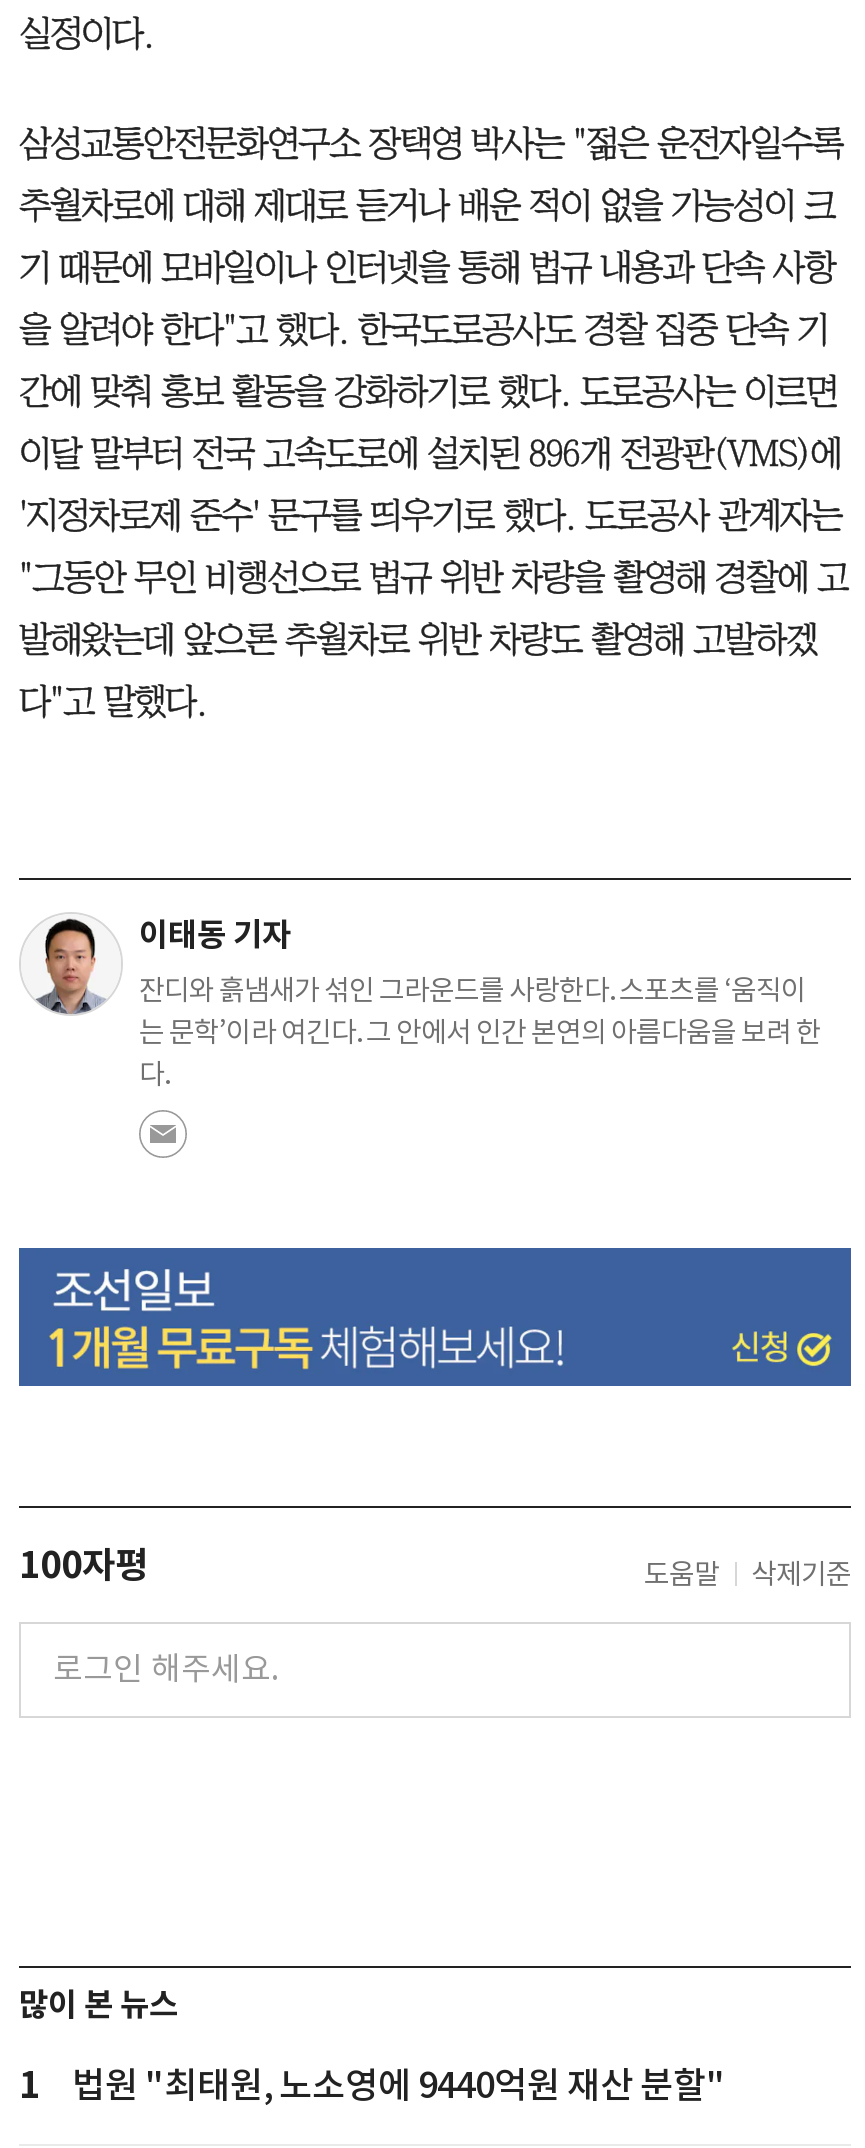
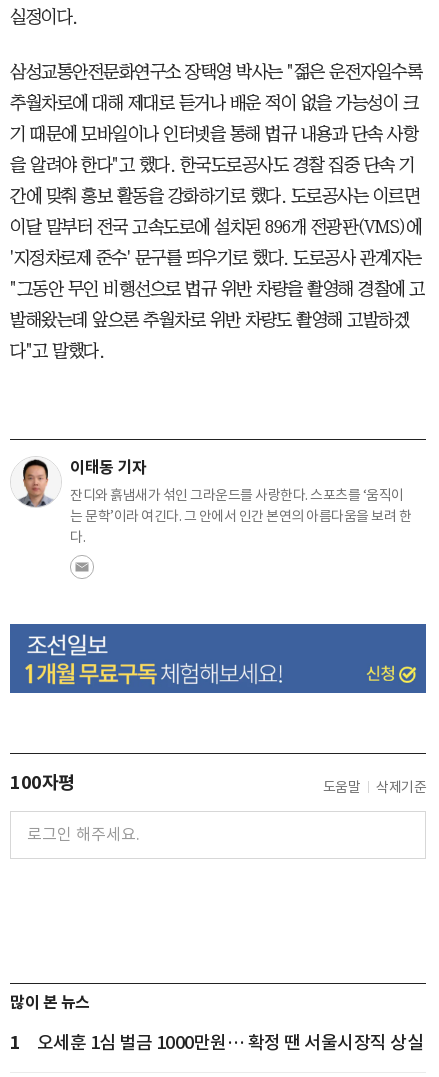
[72,2063,725,2109] 법원 "최태원, 노소영에 9440억원 재산 분할" -> [36,1031,423,1054] 오세훈 1심 벌금 1000만원… 확정 땐 서울시장직 상실

